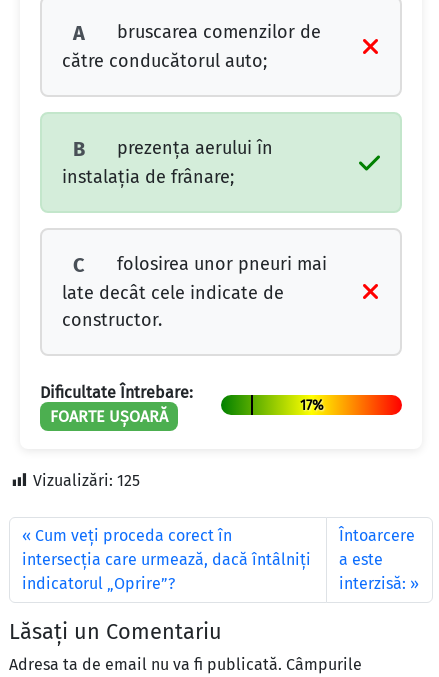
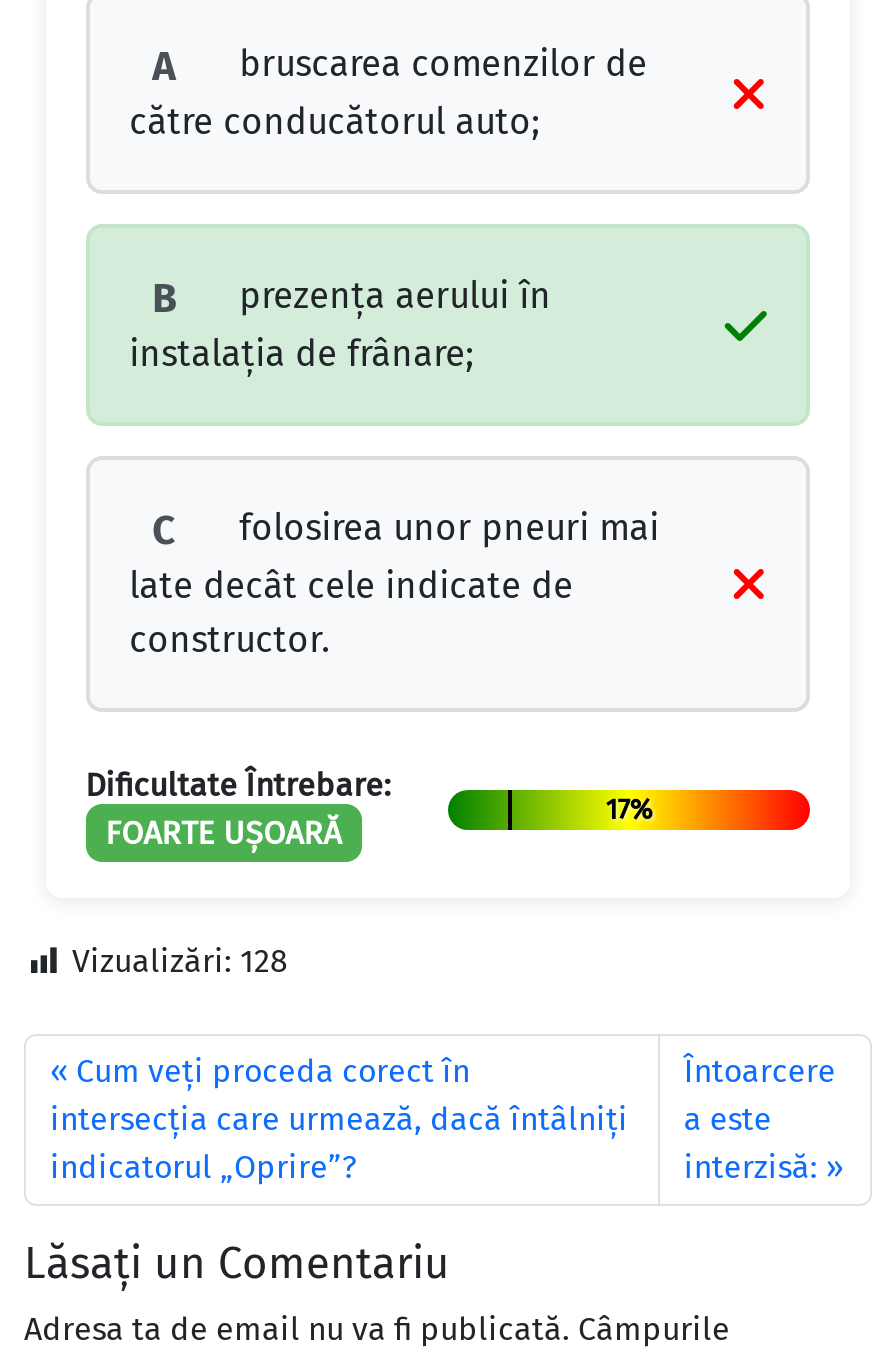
[33,471,140,490] Vizualizări: 125 -> [72,942,288,980] Vizualizări: 128

